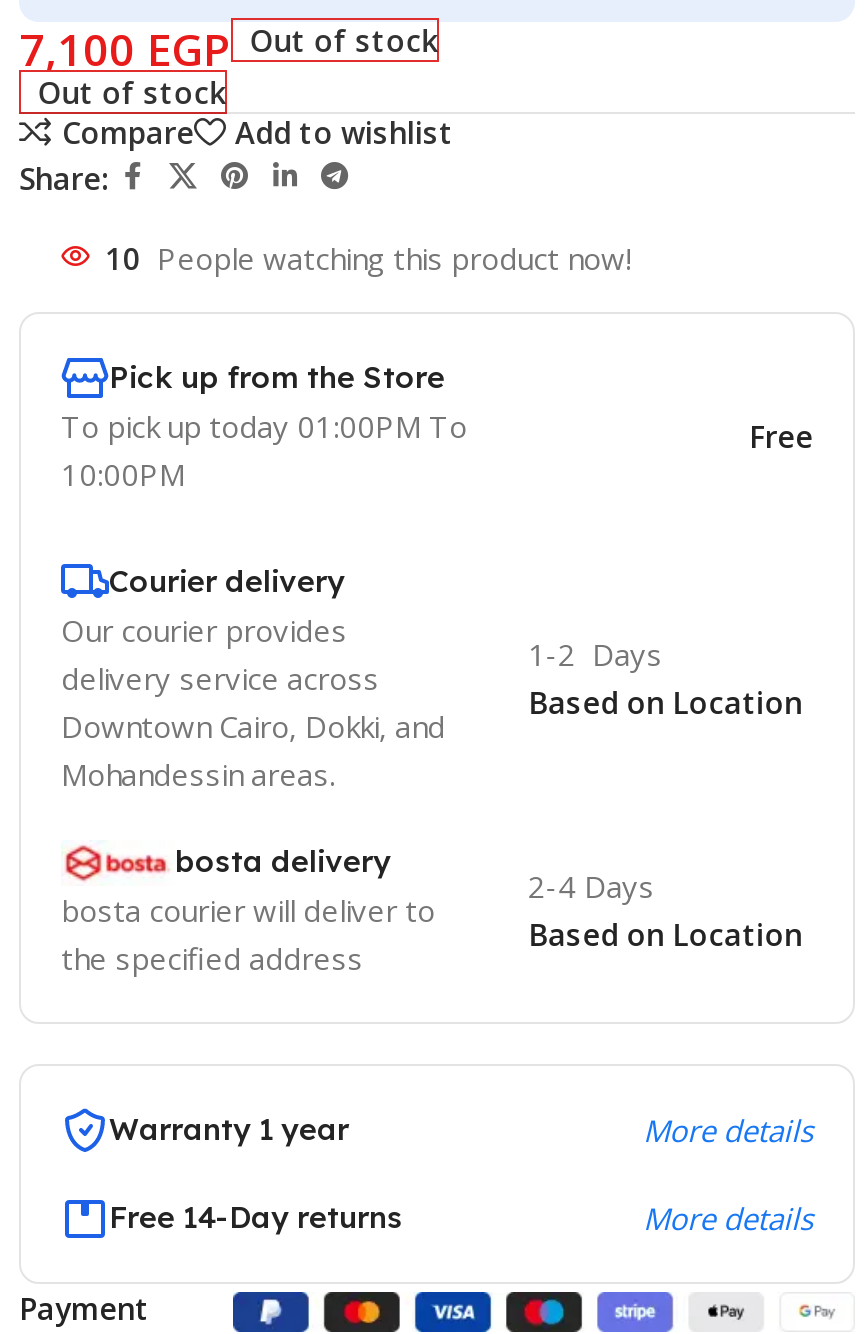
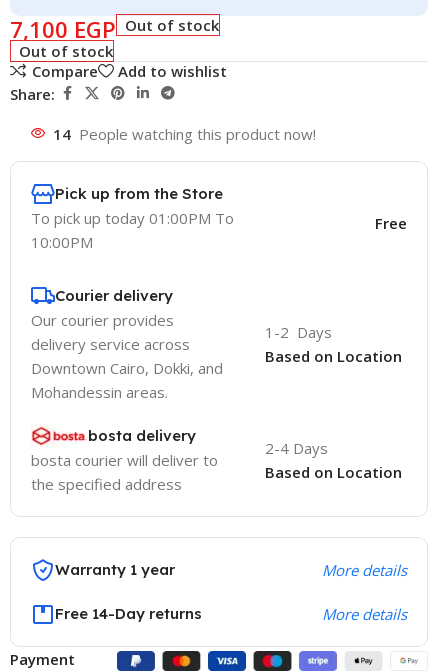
[105,239,631,279] 10 People watching this product now! -> [53,124,316,144] 14 People watching this product now!

